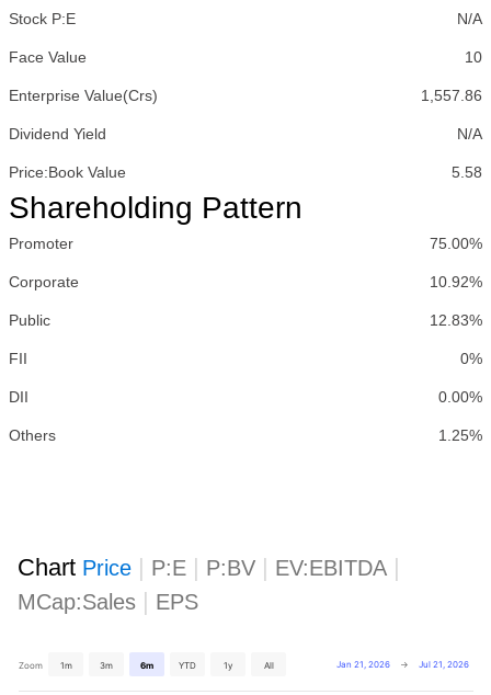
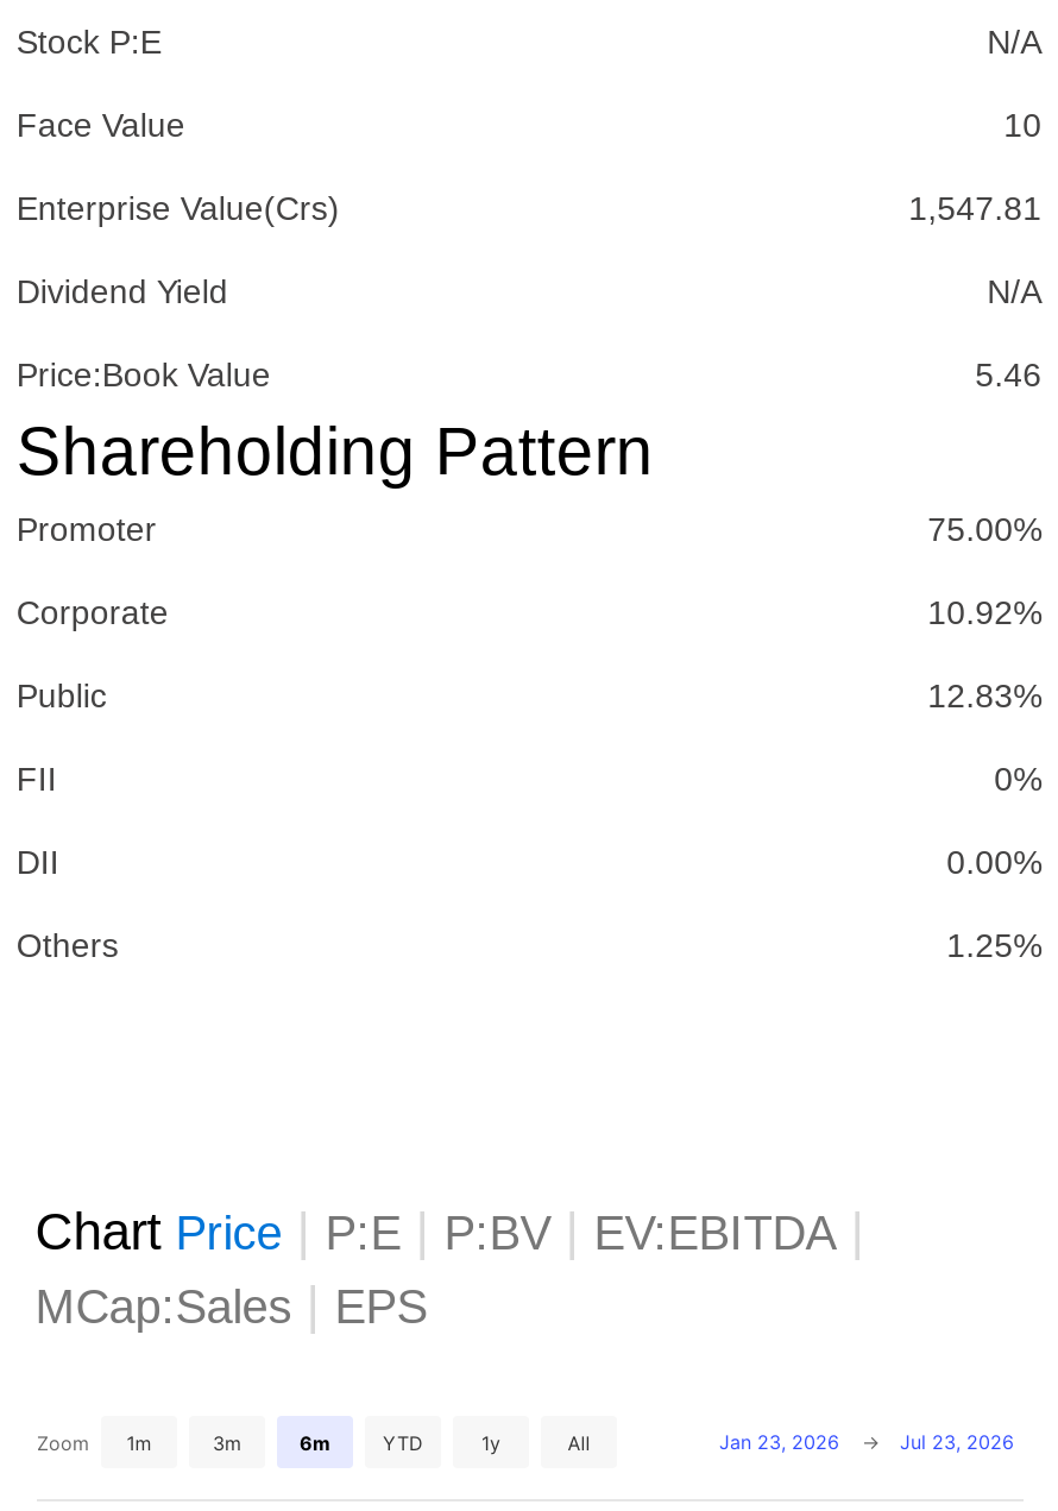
[420,87,482,104] 1,557.86 -> [908,189,1042,227] 1,547.81
[451,163,482,181] 5.58 -> [975,355,1042,394] 5.46
[336,659,390,670] Jan 21, 2026 -> [718,1430,838,1454] Jan 23, 2026
[418,659,469,670] Jul 21, 2026 -> [899,1430,1013,1454] Jul 23, 2026

